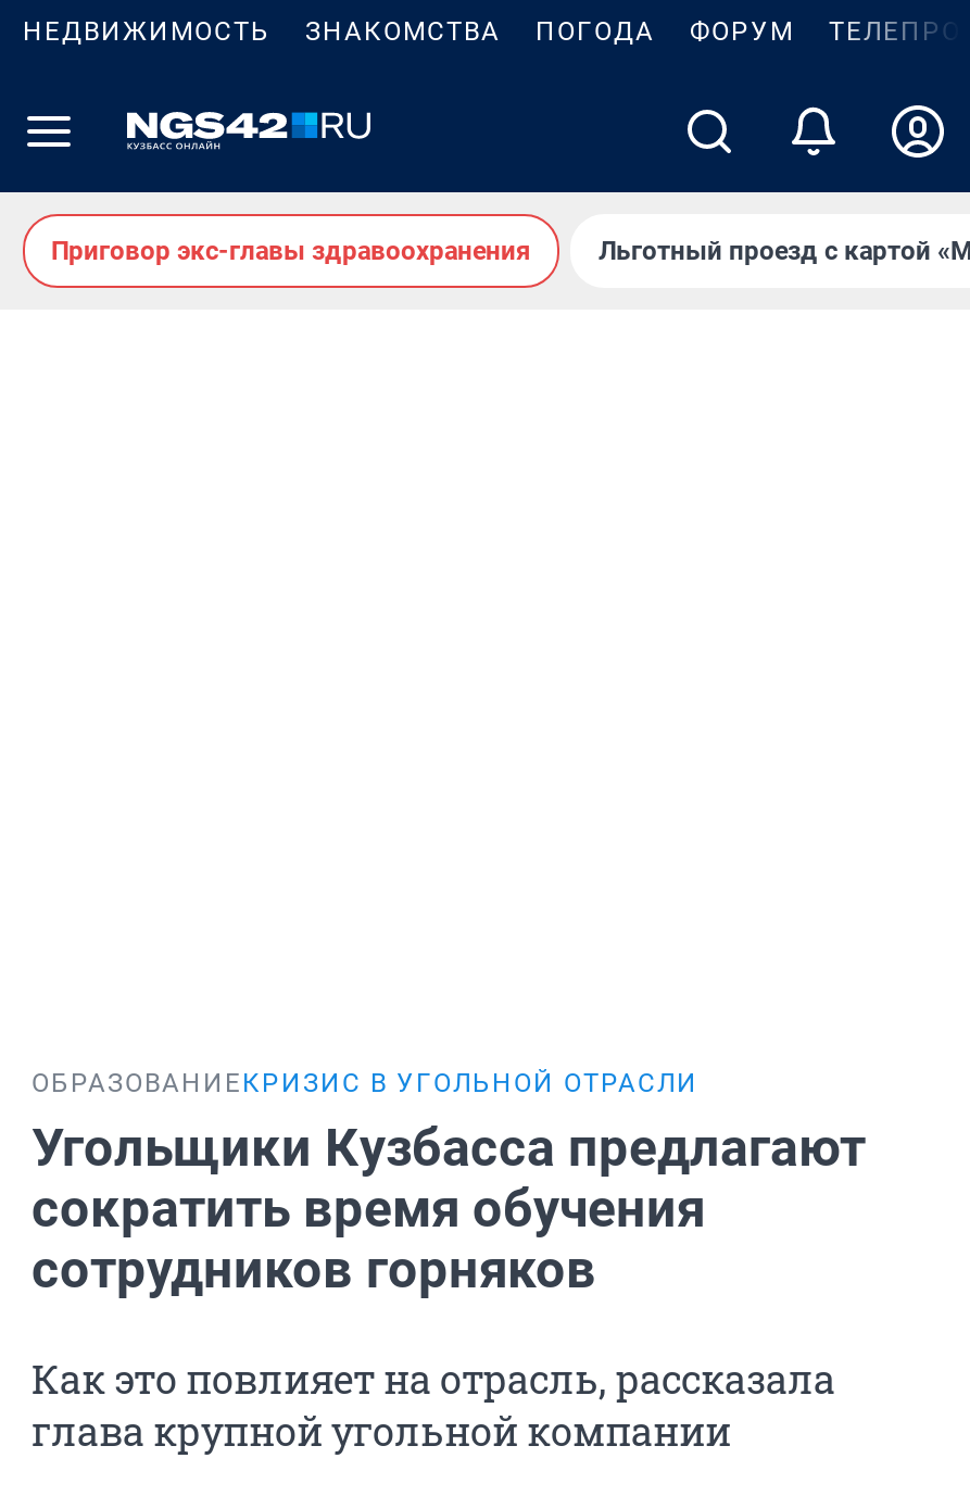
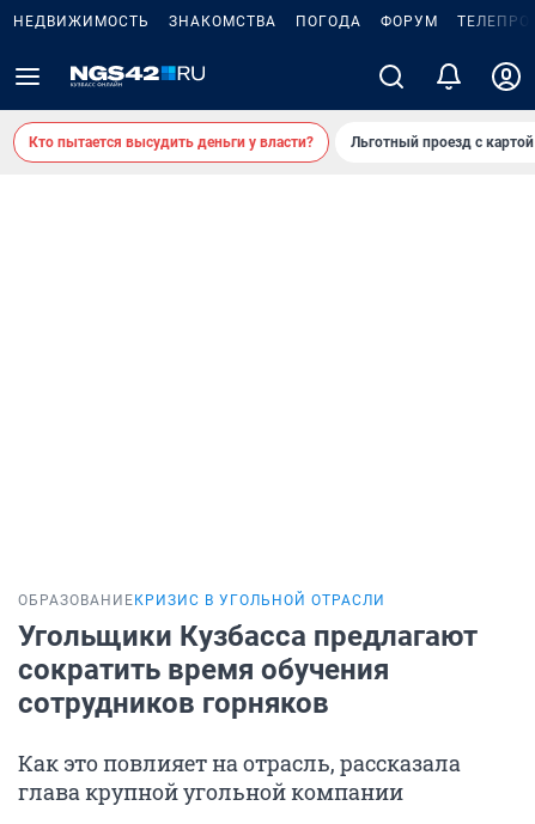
[51,236,531,266] Приговор экс-главы здравоохранения -> [29,134,314,151] Кто пытается высудить деньги у власти?

